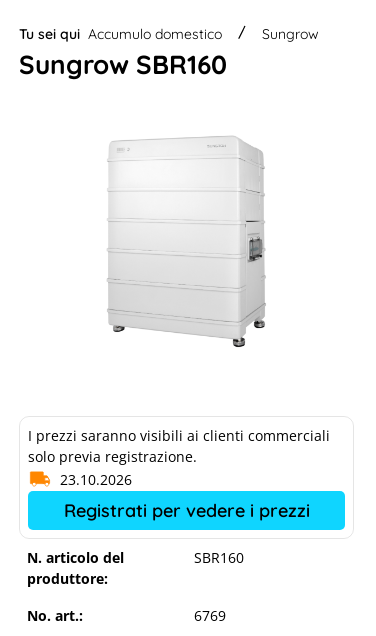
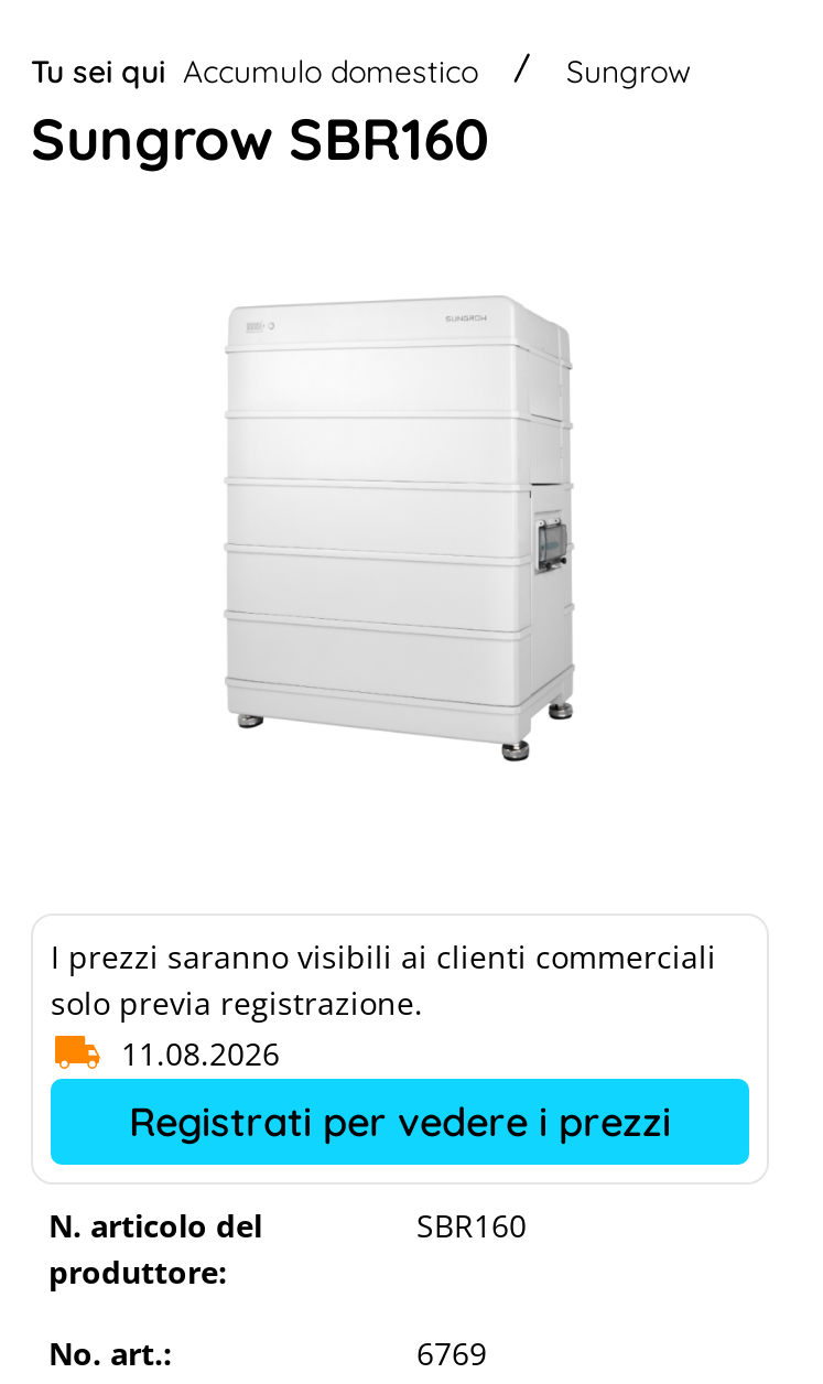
[60,469,132,488] 23.10.2026 -> [121,1031,280,1073] 11.08.2026

